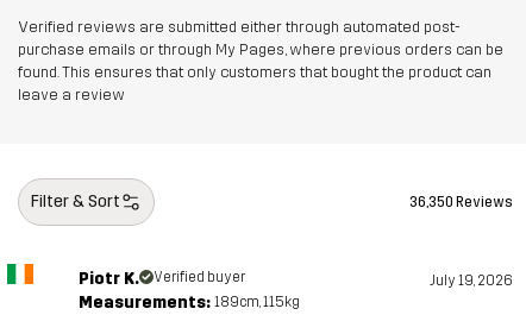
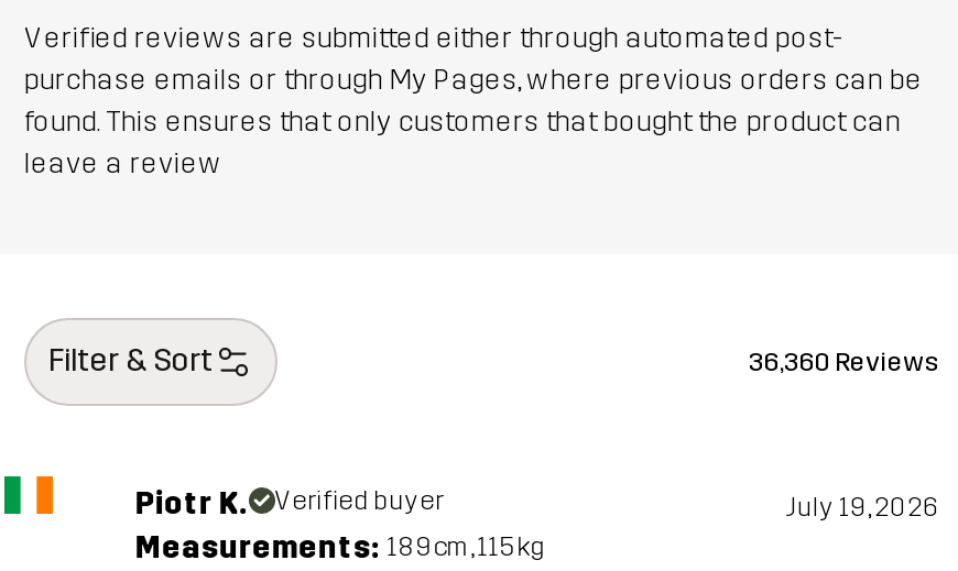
[409,193,513,210] 36,350 Reviews -> [749,346,940,377] 36,360 Reviews

